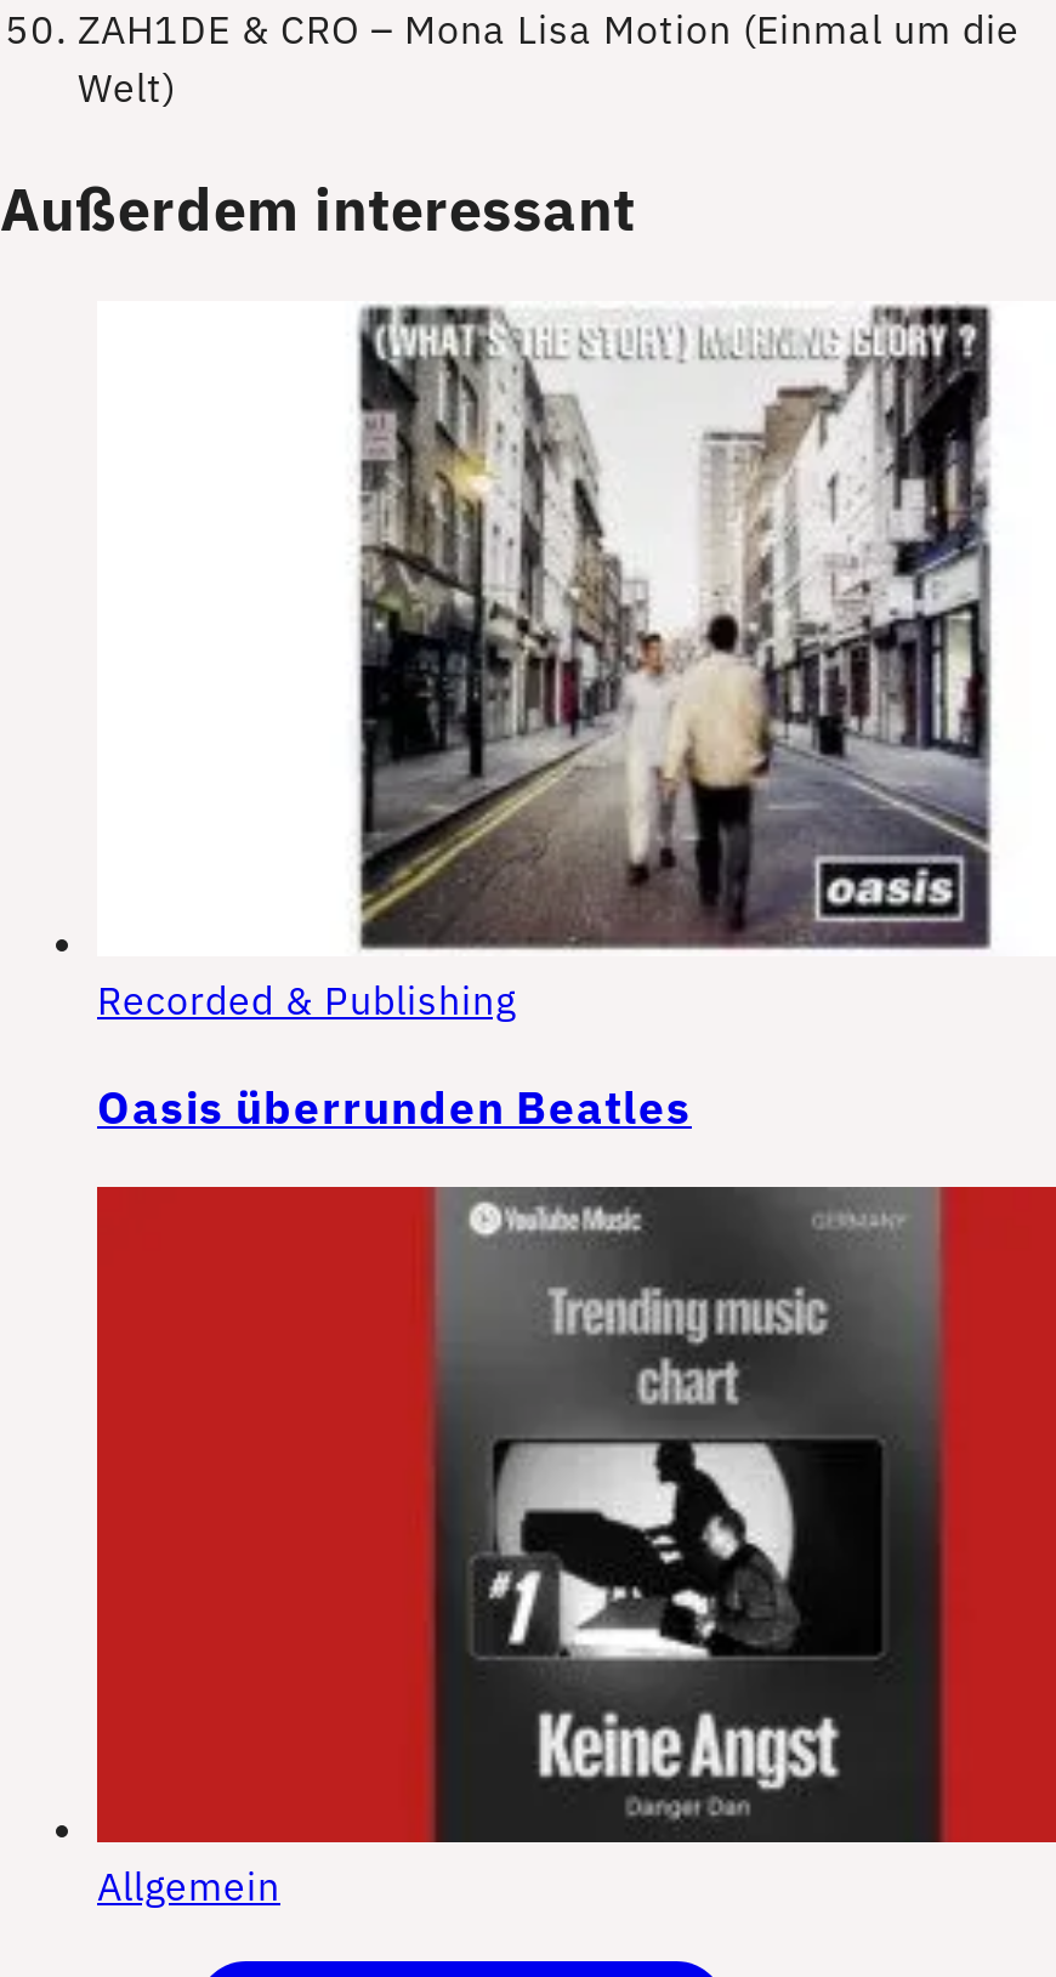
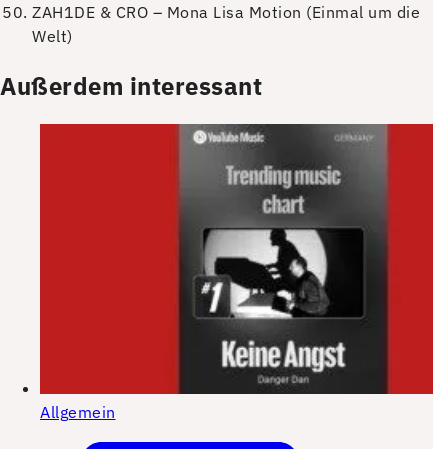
[97,303,993,1137] [image] | Recorded & Publishing | Oasis überrunden Beatles -> none

